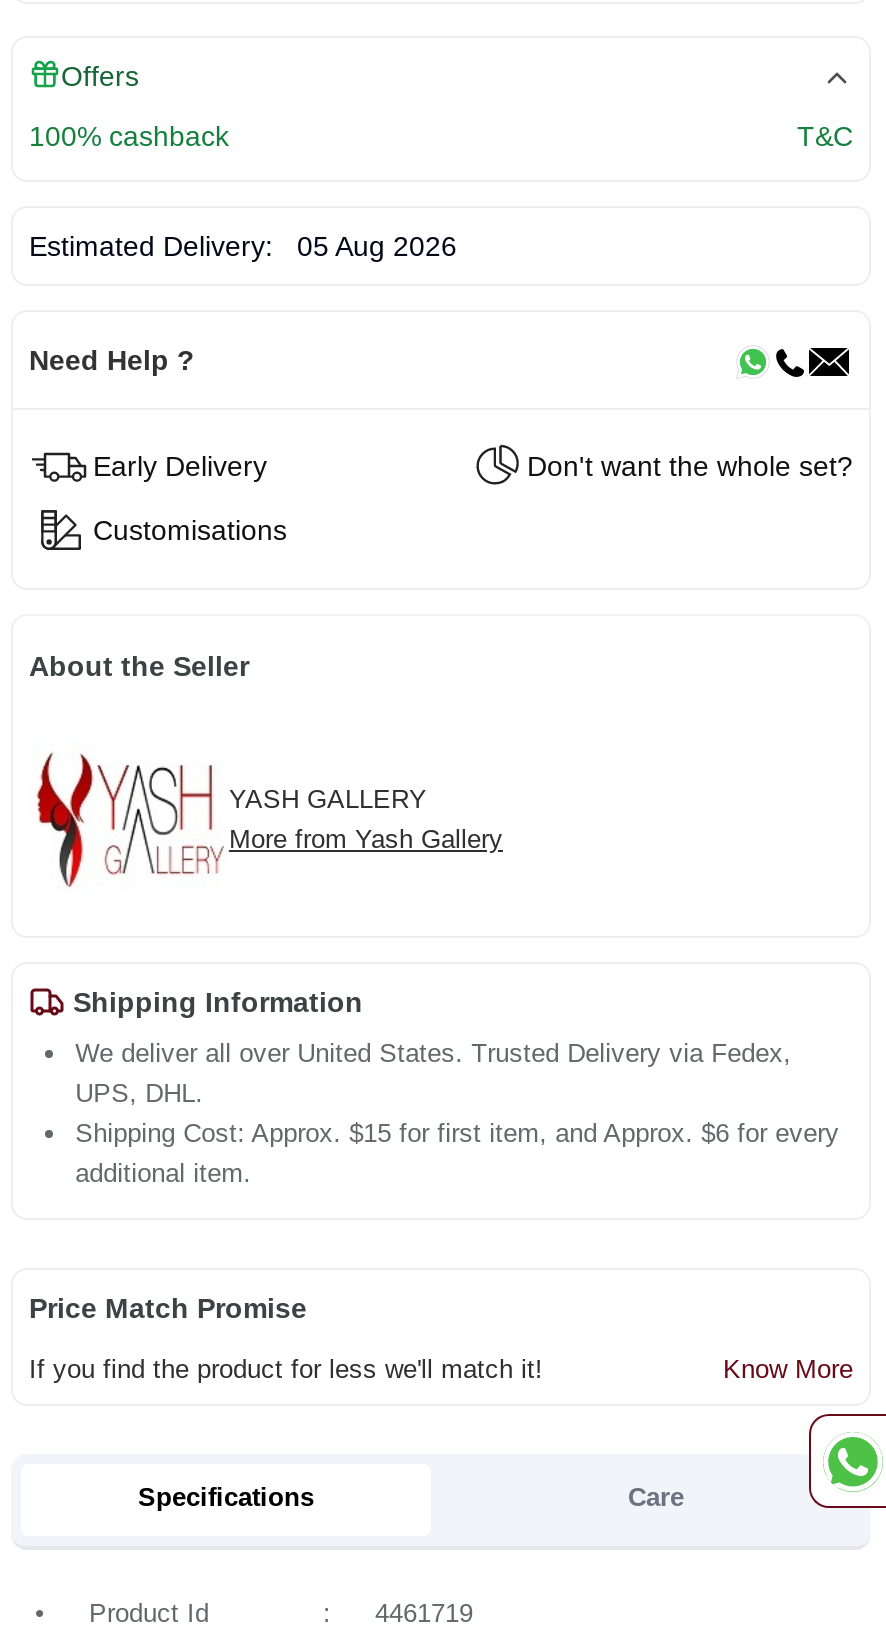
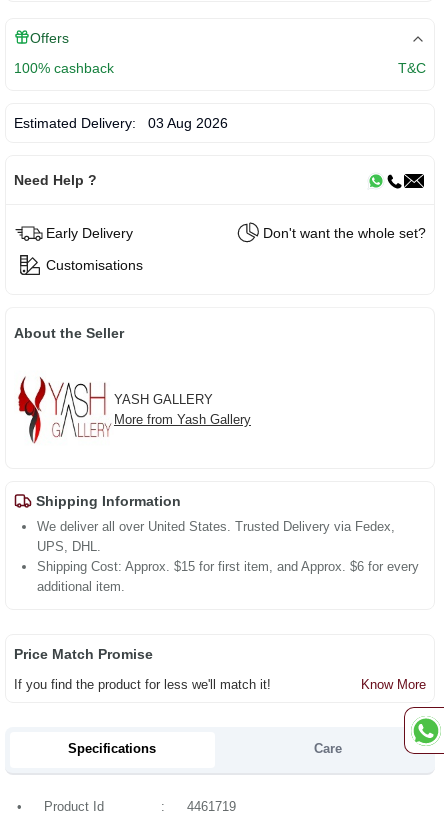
[29,230,457,262] Estimated Delivery: 05 Aug 2026 -> [14,115,228,131] Estimated Delivery: 03 Aug 2026

